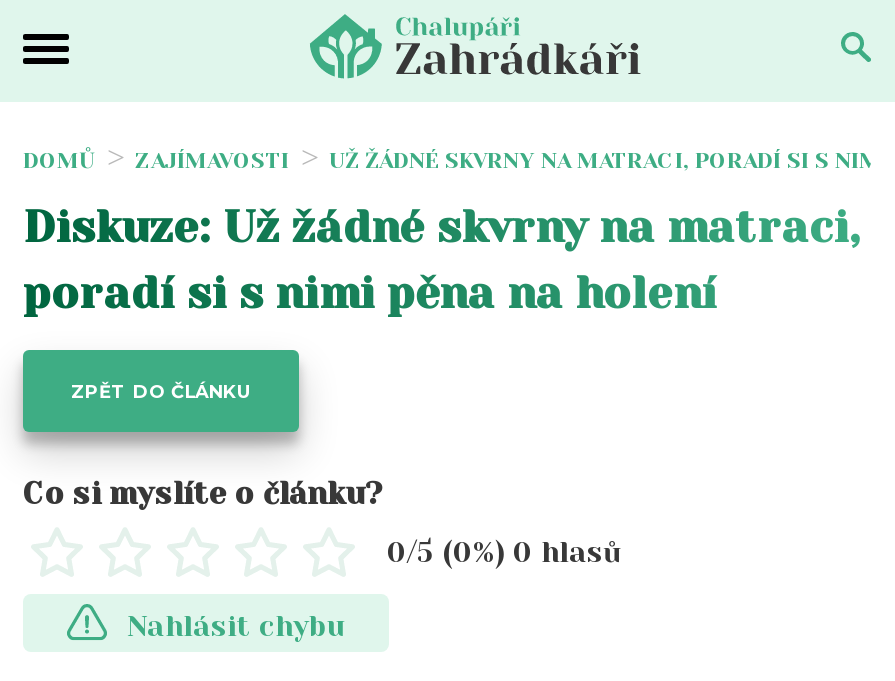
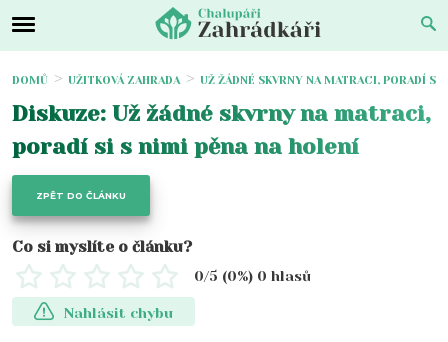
[135,148,289,174] ZAJÍMAVOSTI -> [68,74,180,87] UŽITKOVÁ ZAHRADA

